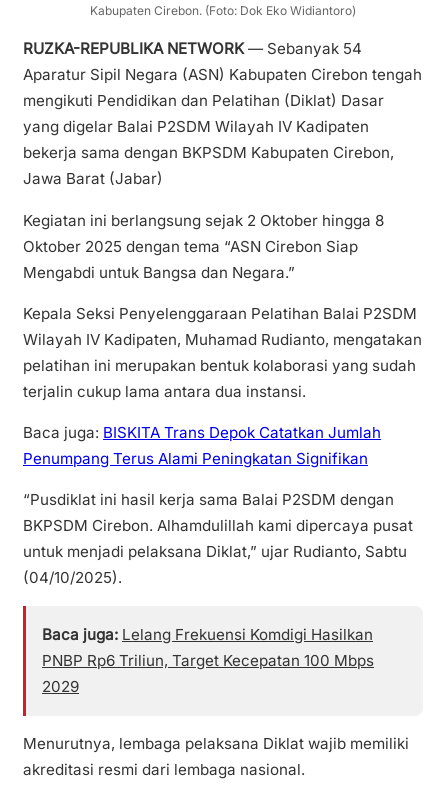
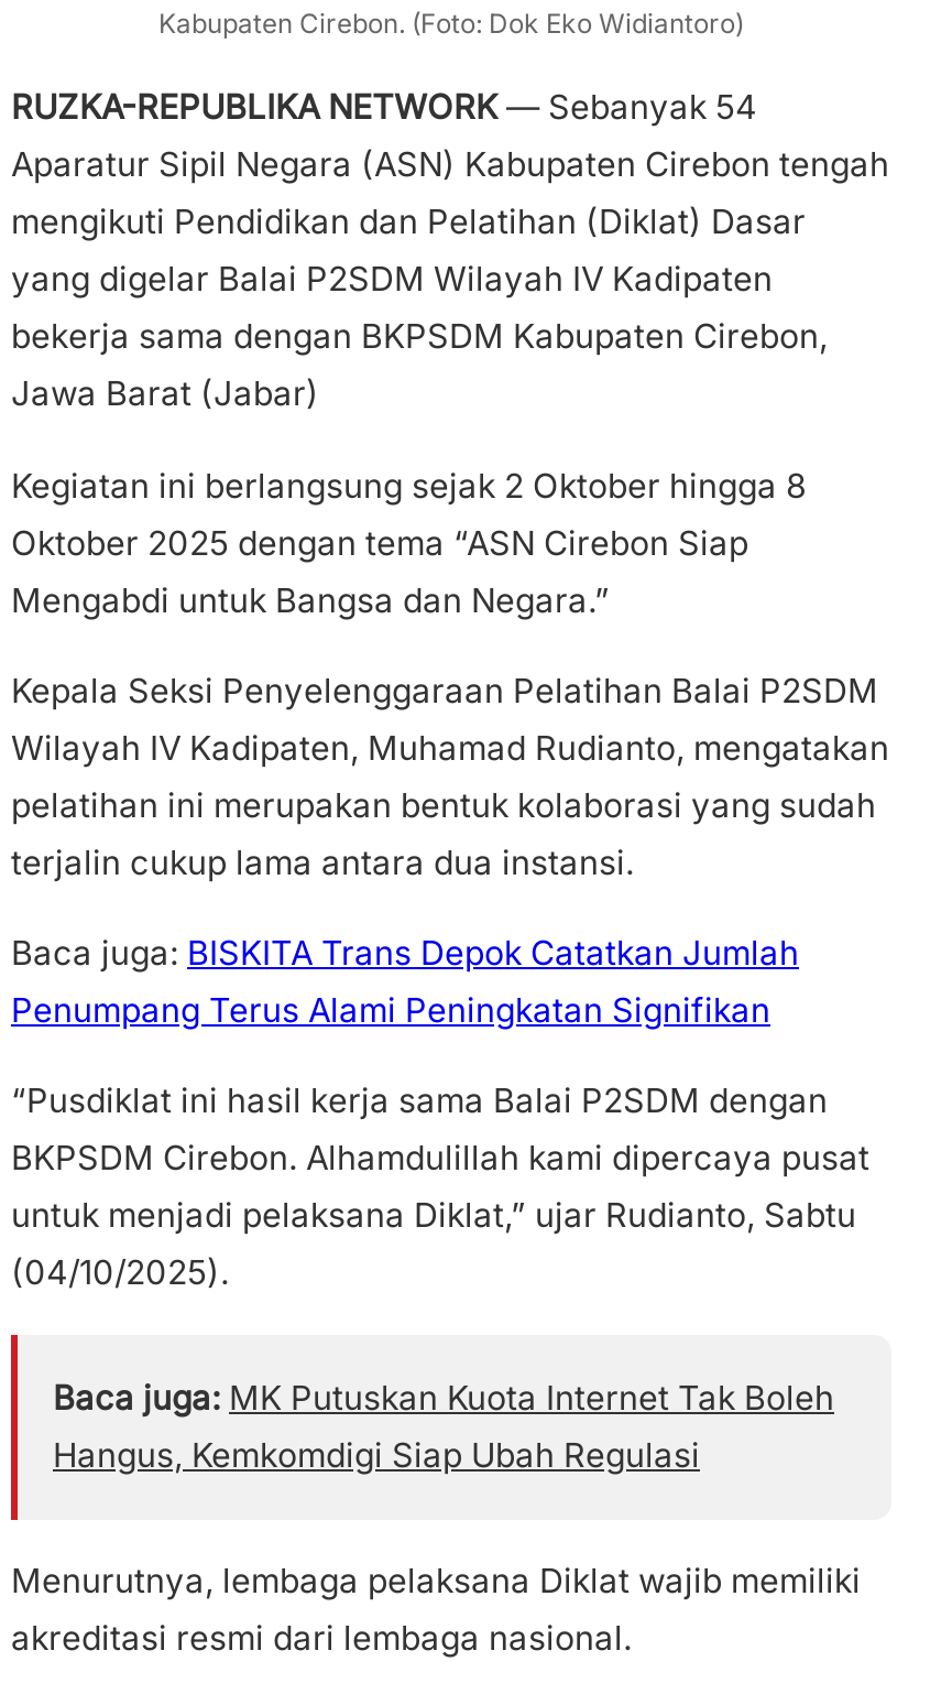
[42,625,374,696] Baca juga: Lelang Frekuensi Komdigi Hasilkan | PNBP Rp6 Triliun, Target Kecepatan 100 Mbps | 2029 -> [53,1377,834,1477] Baca juga: MK Putuskan Kuota Internet Tak Boleh | Hangus, Kemkomdigi Siap Ubah Regulasi

